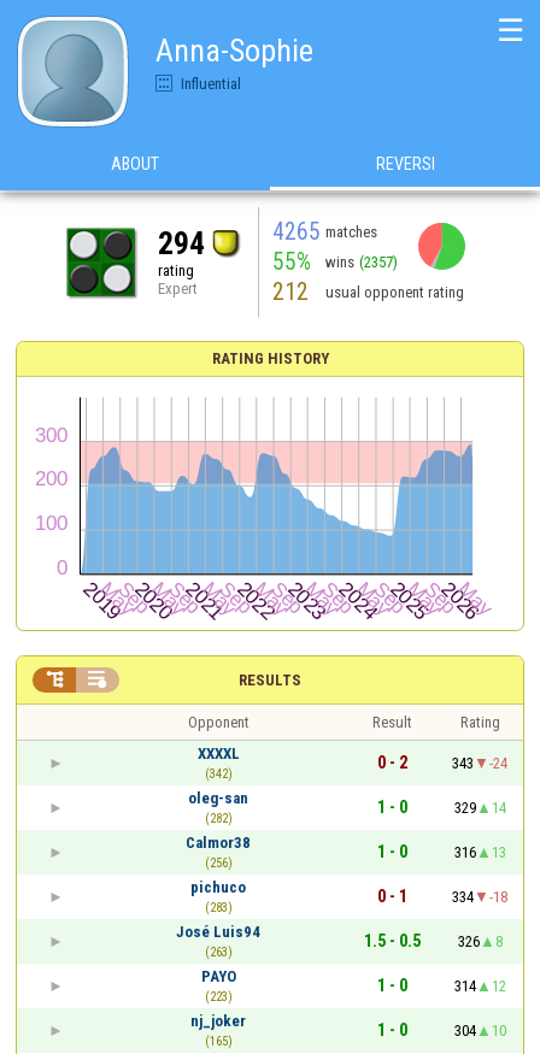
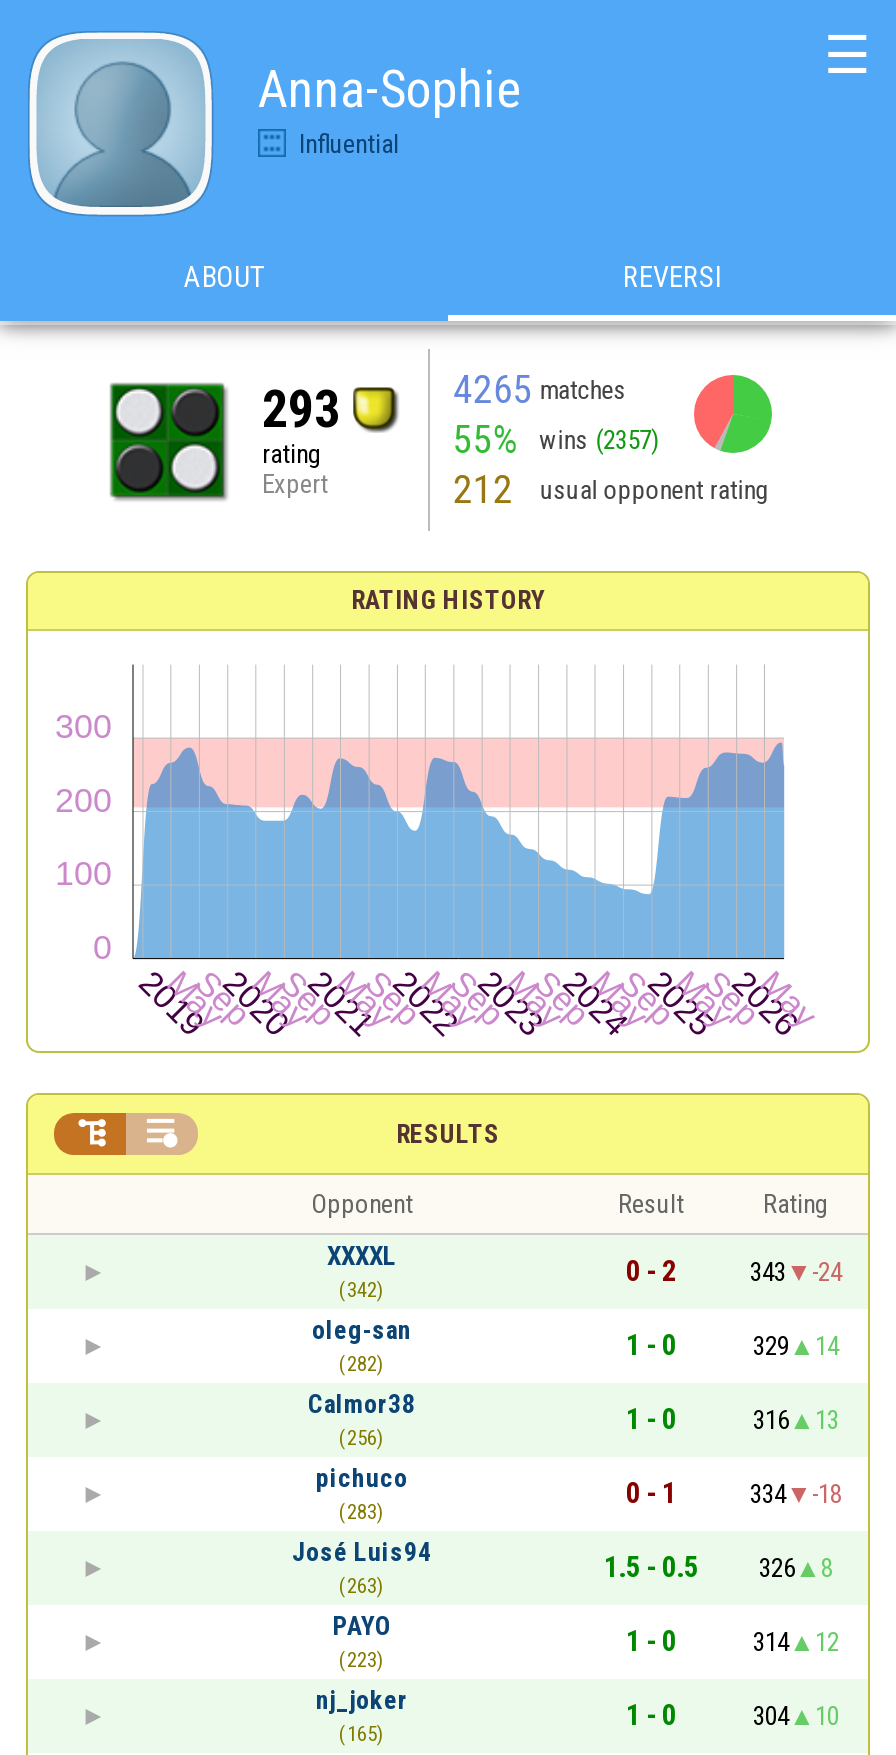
[158,225,205,261] 294 -> [262,378,340,438] 293

